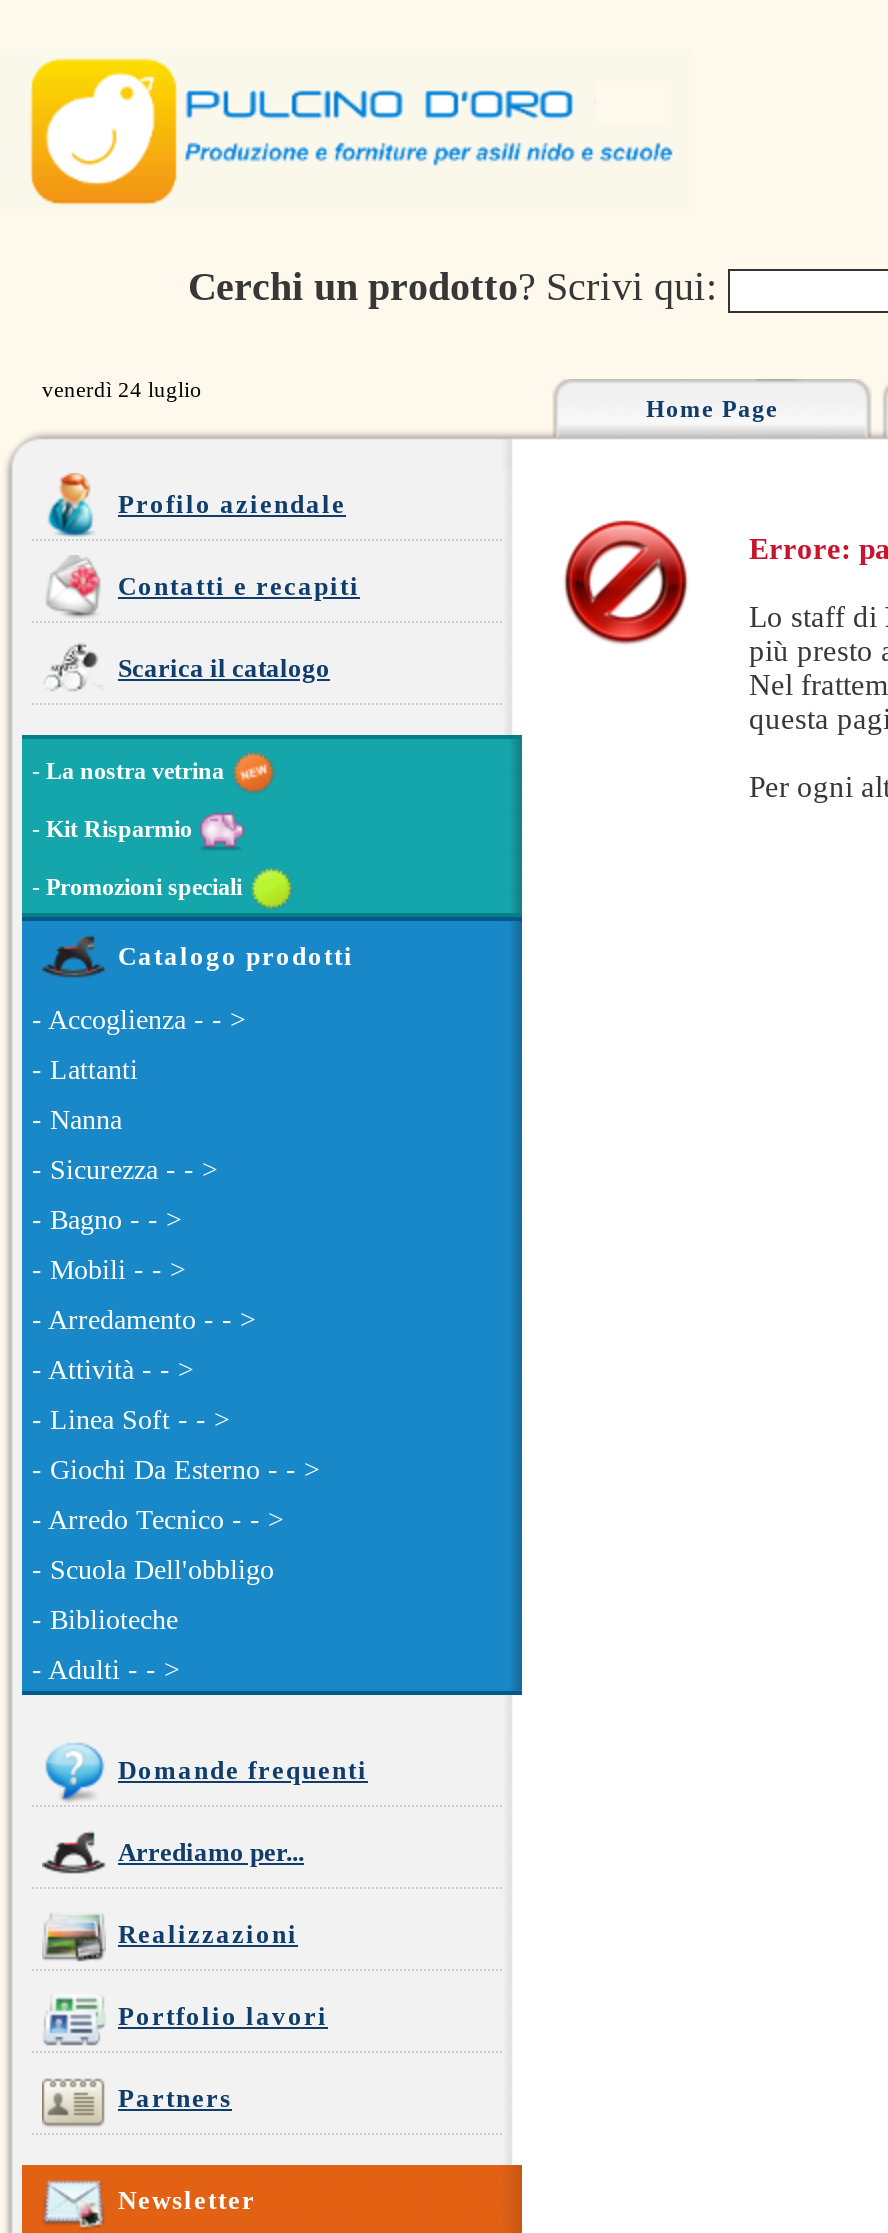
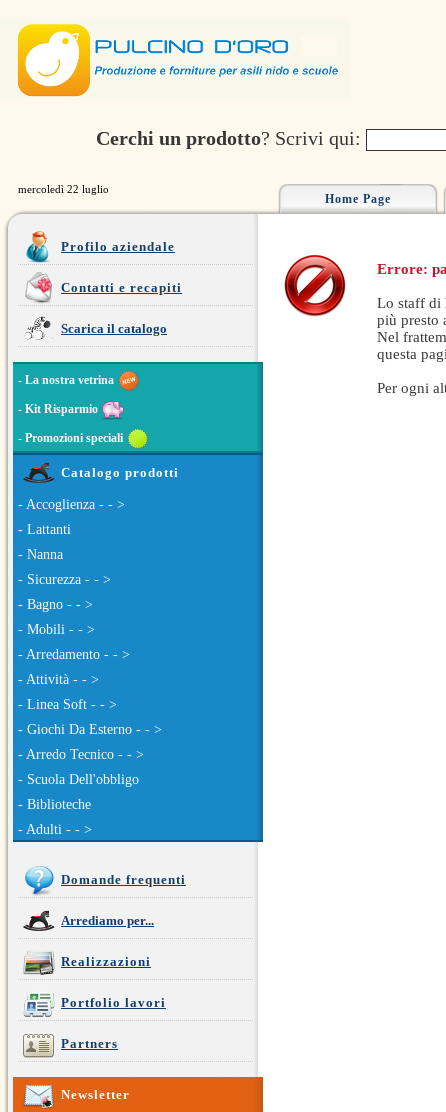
[42,377,202,401] venerdì 24 luglio -> [17,183,108,195] mercoledì 22 luglio

